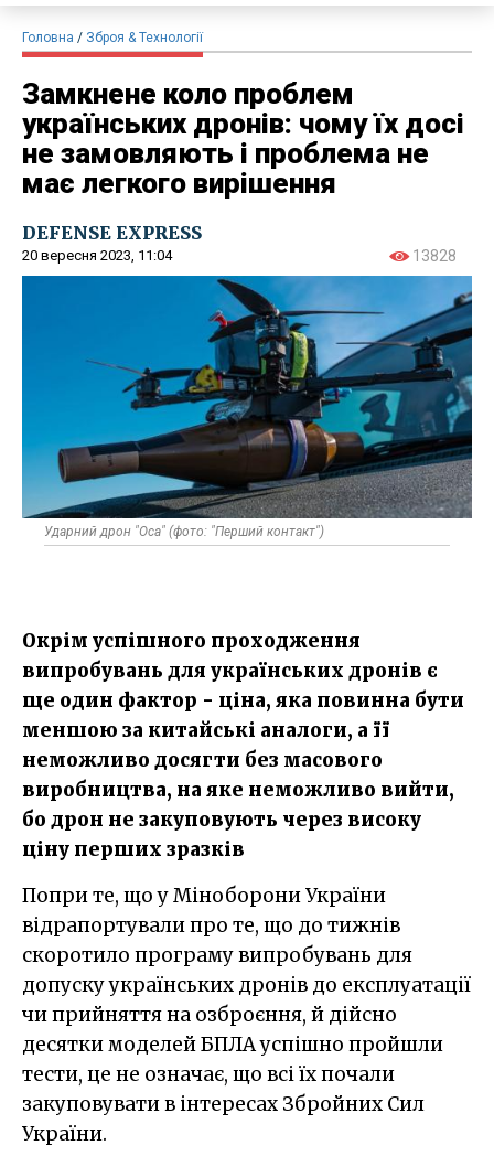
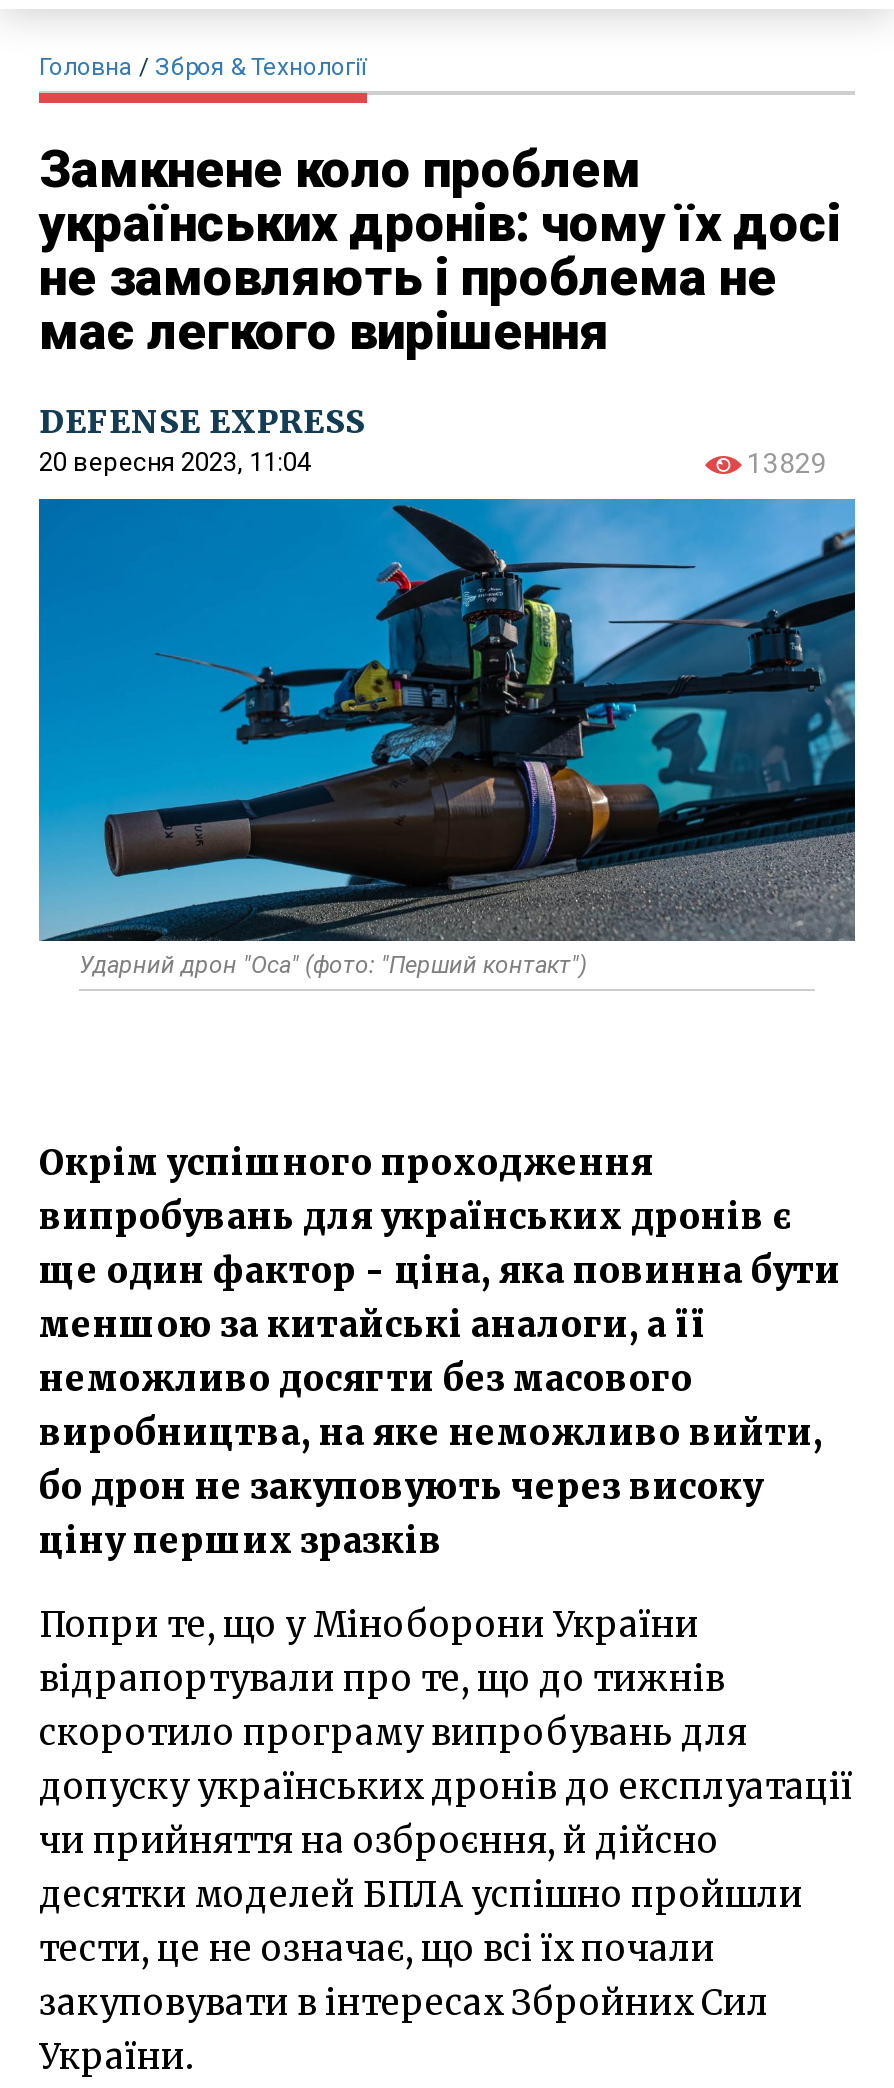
[409,247,457,264] 13828 -> [741,446,827,478] 13829

